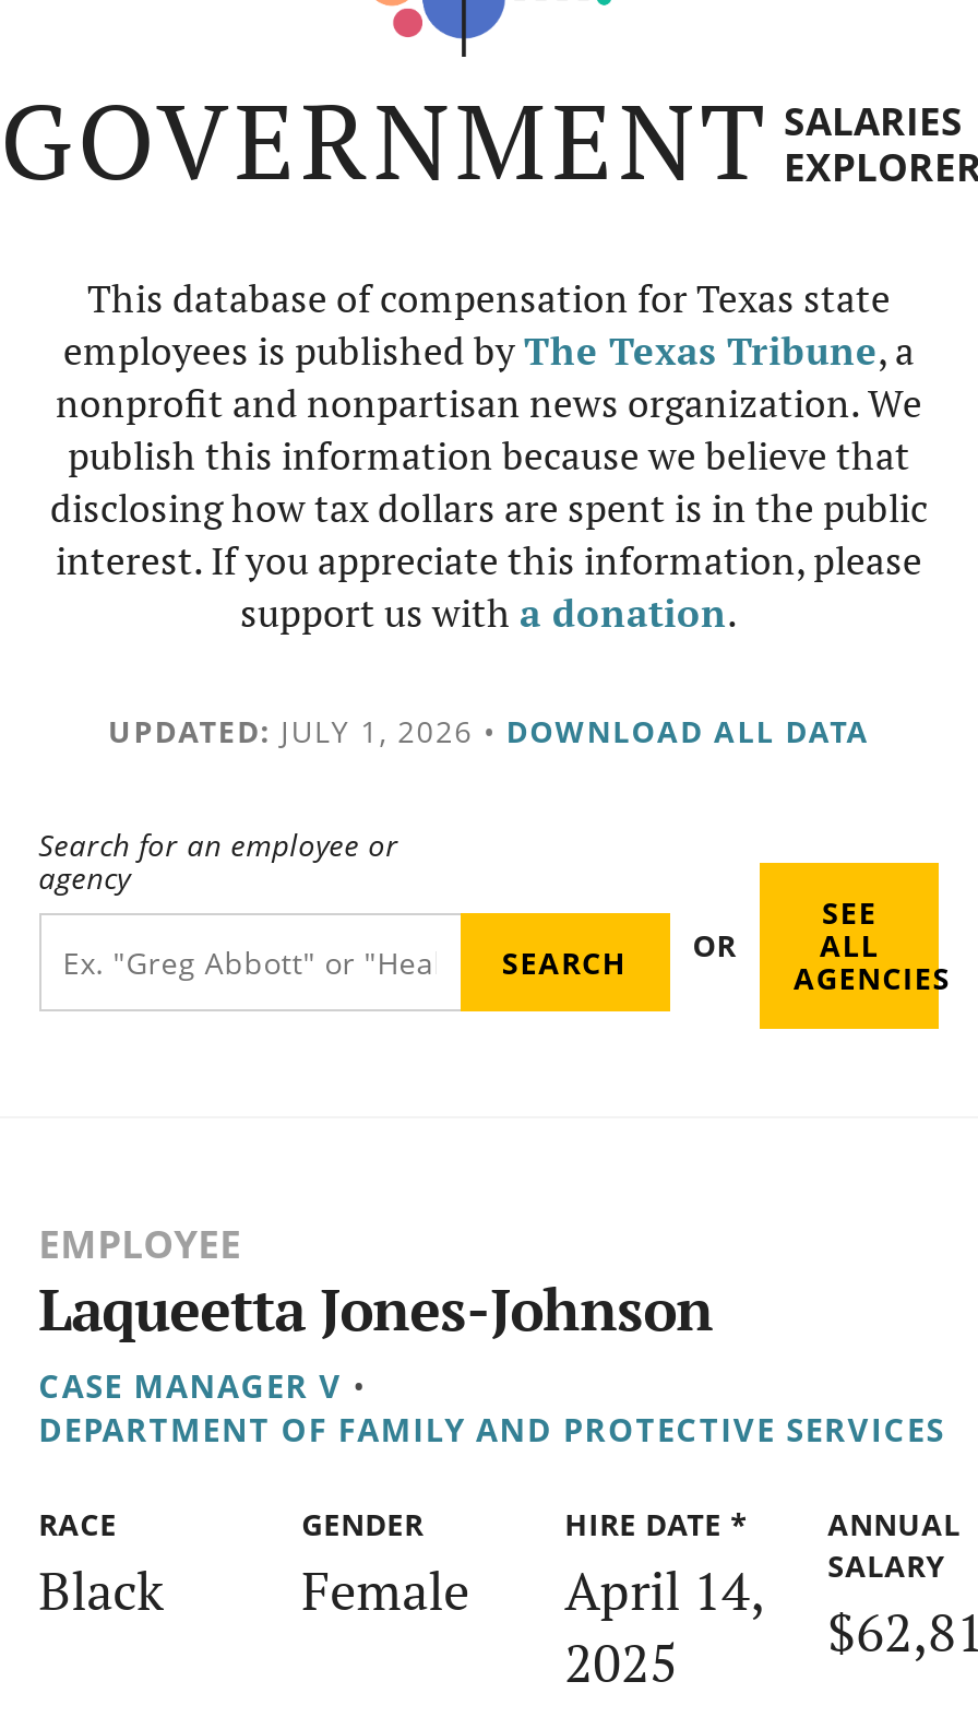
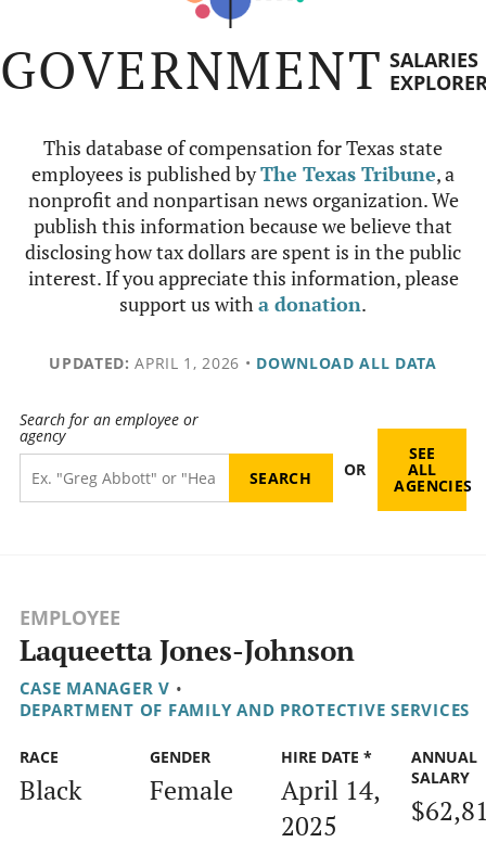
[108,710,870,751] UPDATED: JULY 1, 2026 • DOWNLOAD ALL DATA -> [49,353,437,373] UPDATED: APRIL 1, 2026 • DOWNLOAD ALL DATA

